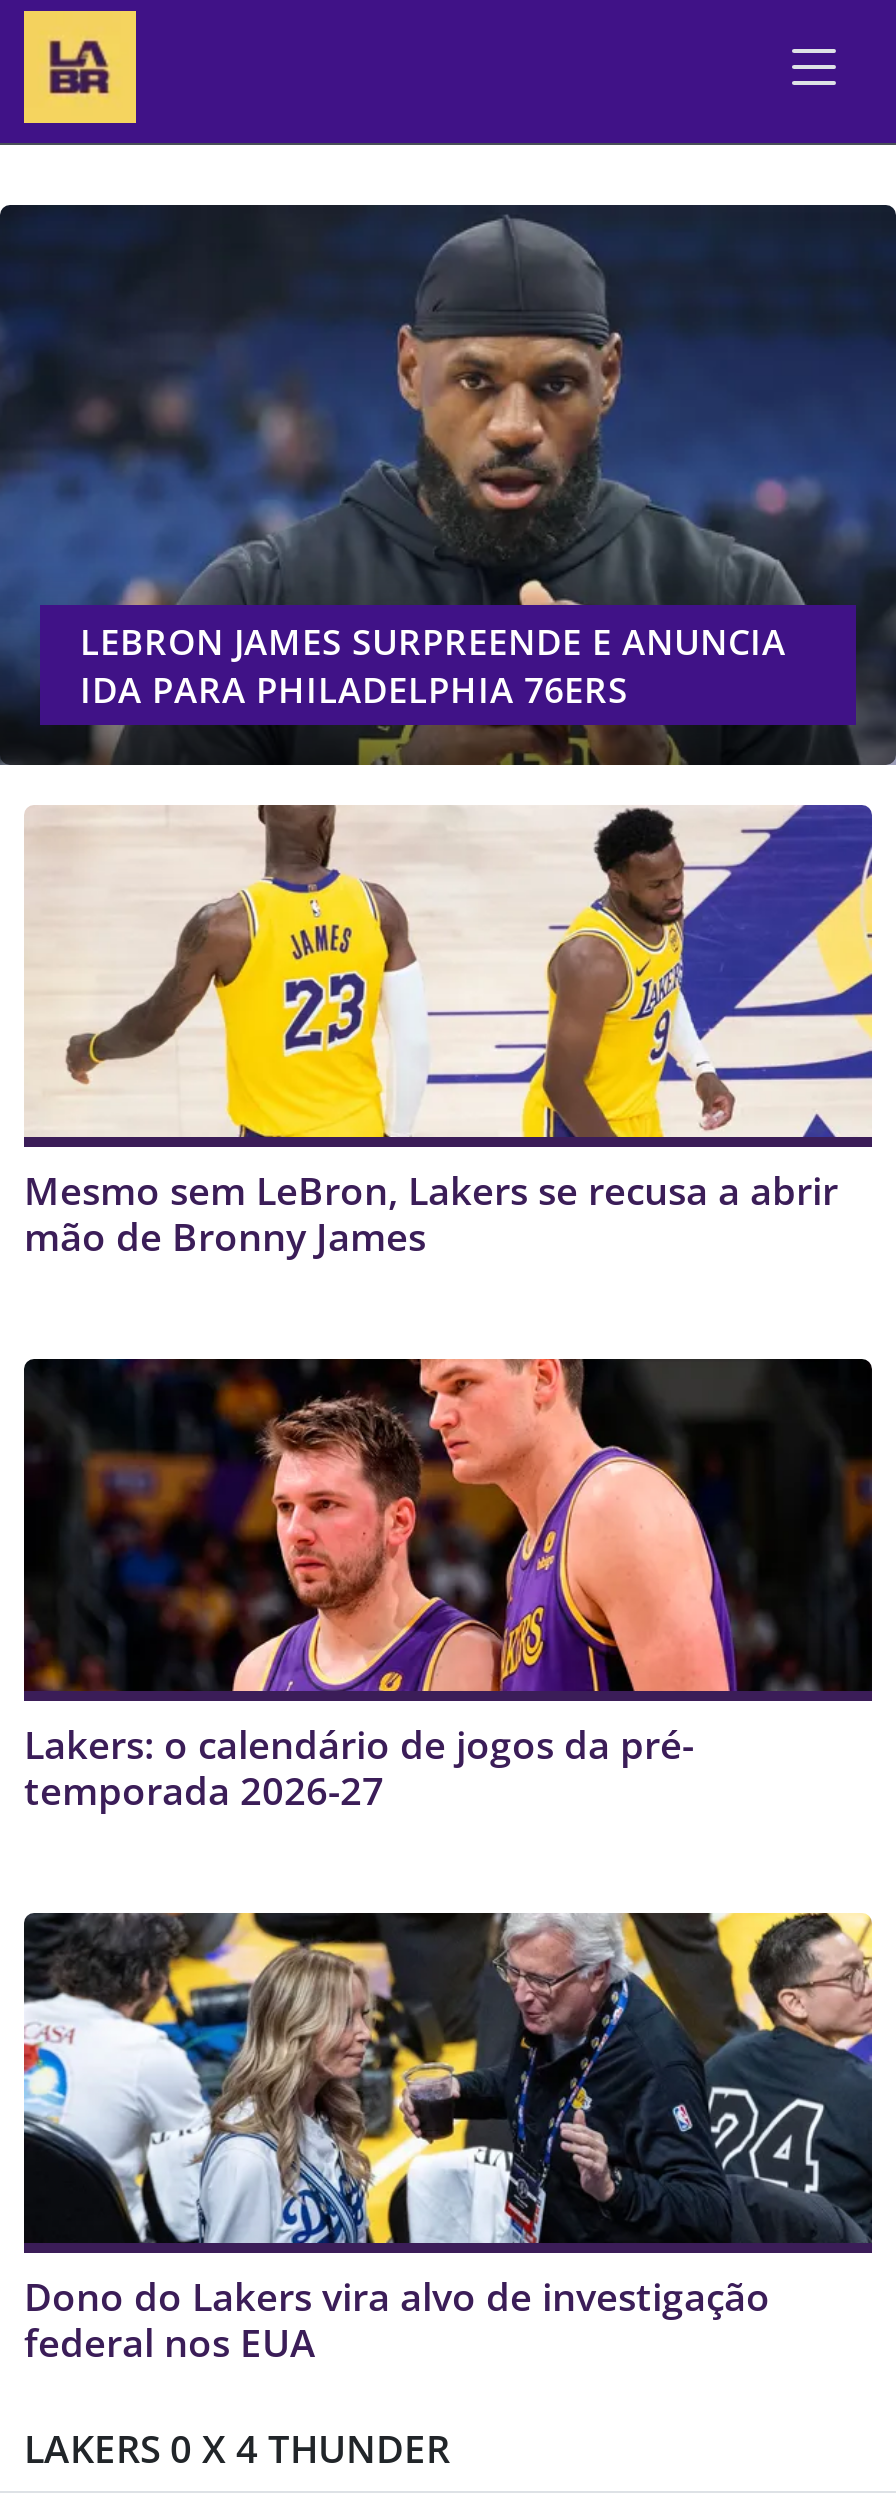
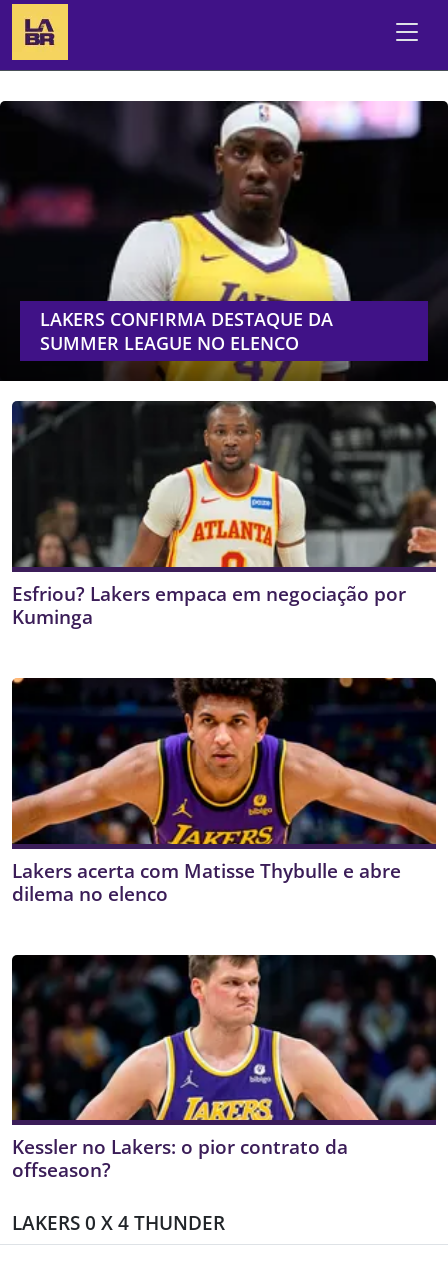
[6,203,890,767] [image] | LEBRON JAMES SURPREENDE E ANUNCIA | IDA PARA PHILADELPHIA 76ERS -> [3,100,445,381] [image] | LAKERS CONFIRMA DESTAQUE DA | SUMMER LEAGUE NO ELENCO
[24,803,874,1263] [image] | Mesmo sem LeBron, Lakers se recusa a abrir | mão de Bronny James -> [11,400,437,630] [image] | Esfriou? Lakers empaca em negociação por | Kuminga
[22,1357,874,1816] [image] | Lakers: o calendário de jogos da pré- | temporada 2026-27 -> [11,677,437,907] [image] | Lakers acerta com Matisse Thybulle e abre | dilema no elenco
[22,1911,874,2370] [image] | Dono do Lakers vira alvo de investigação | federal nos EUA -> [11,954,437,1183] [image] | Kessler no Lakers: o pior contrato da | offseason?

